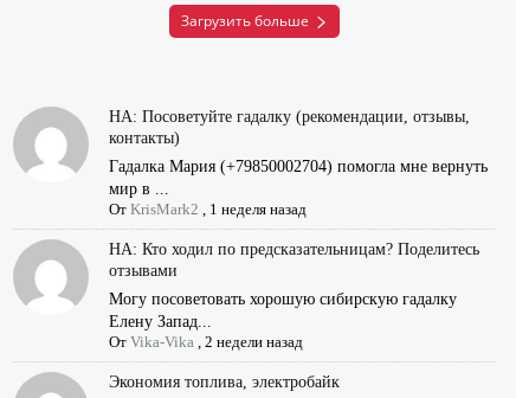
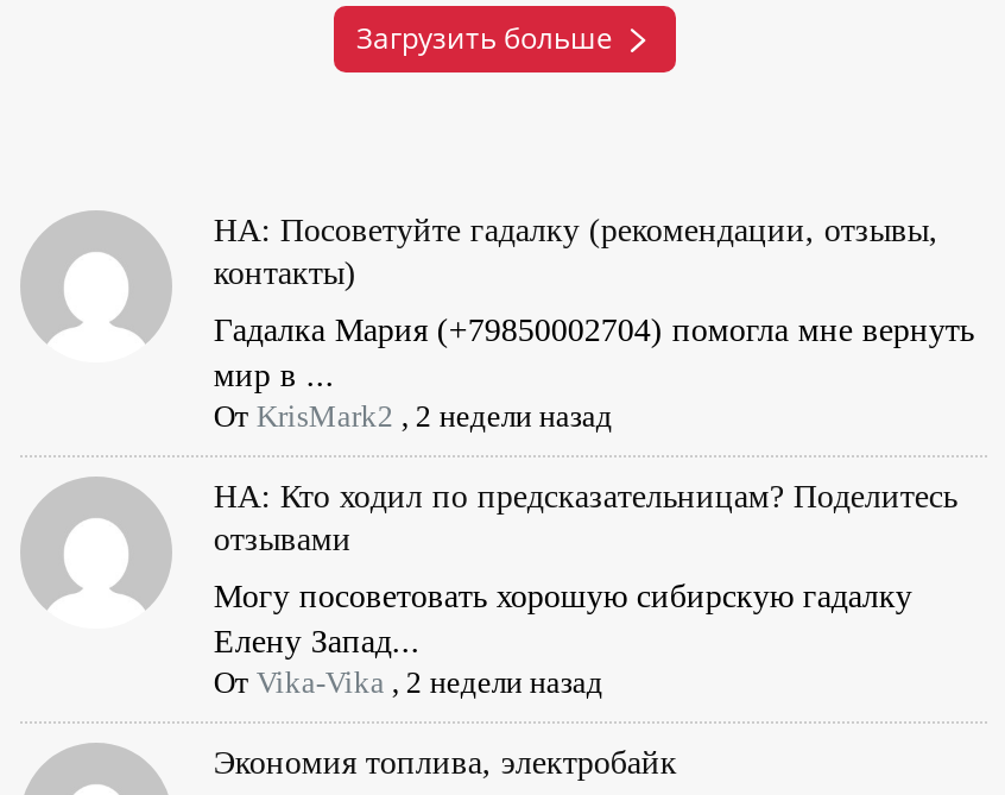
[109,200,307,218] От KrisMark2, 1 неделя назад -> [214,398,613,434] От KrisMark2, 2 недели назад

